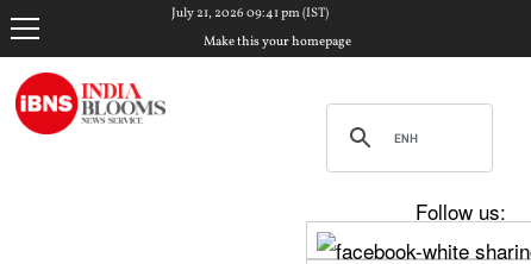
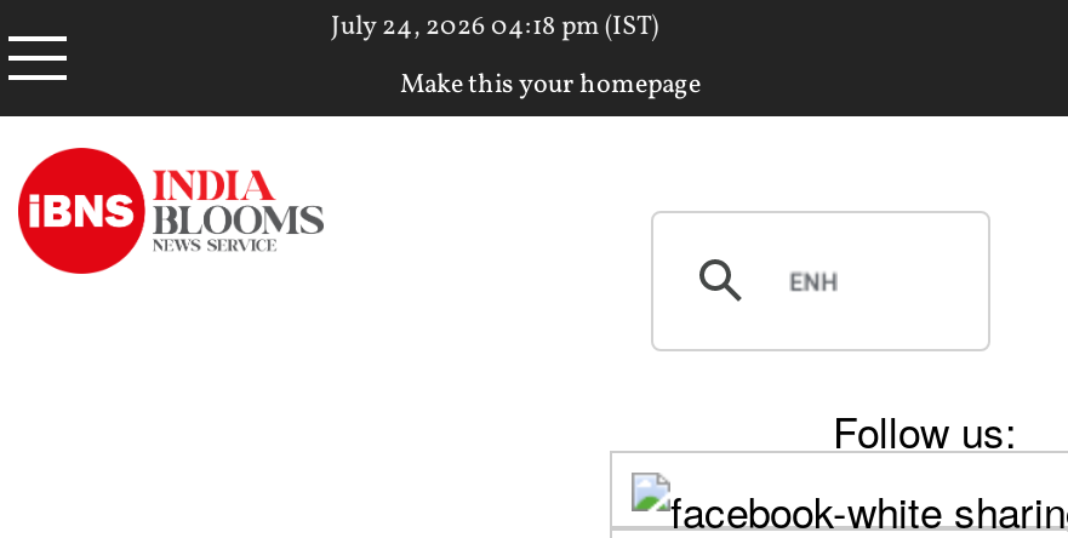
[171,5,328,23] July 21, 2026 09:41 pm (IST) -> [331,10,658,46] July 24, 2026 04:18 pm (IST)

